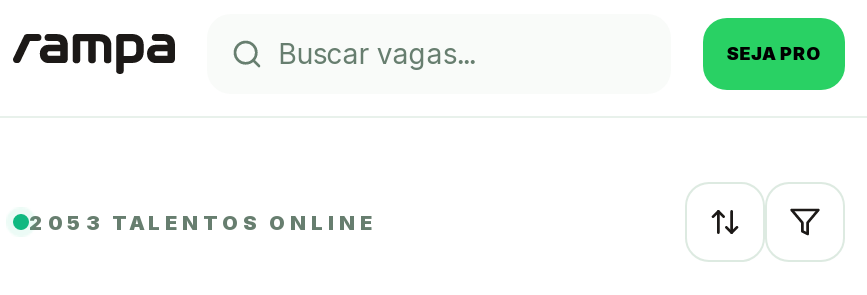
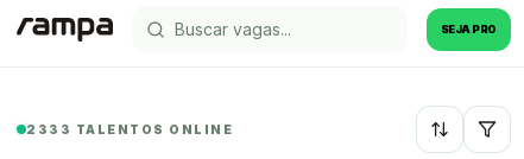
[29,209,377,233] 2053 TALENTOS ONLINE -> [26,122,233,136] 2333 TALENTOS ONLINE

